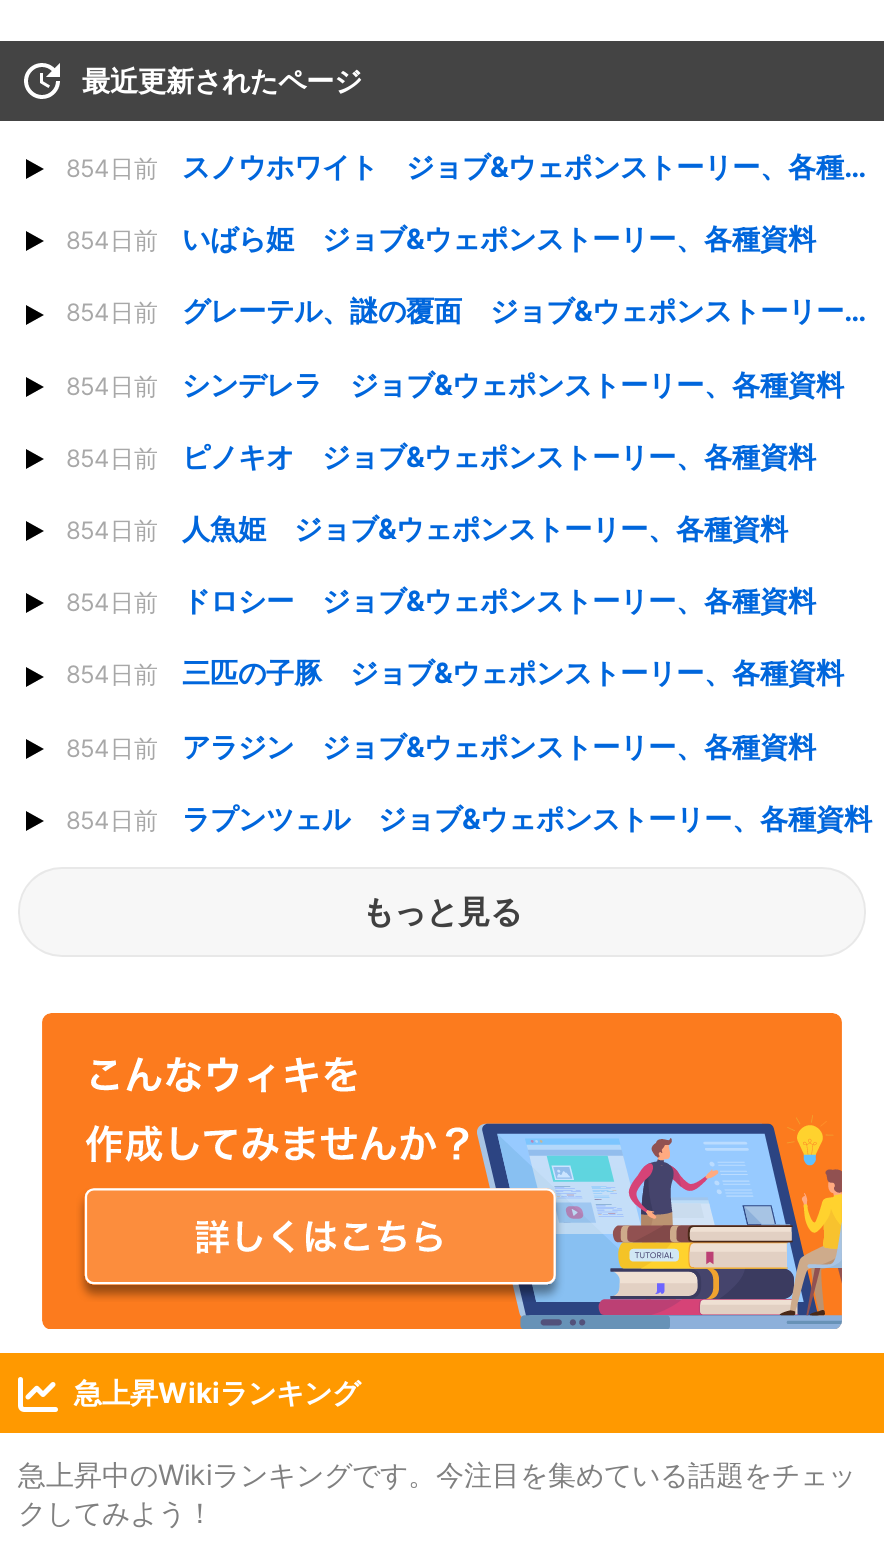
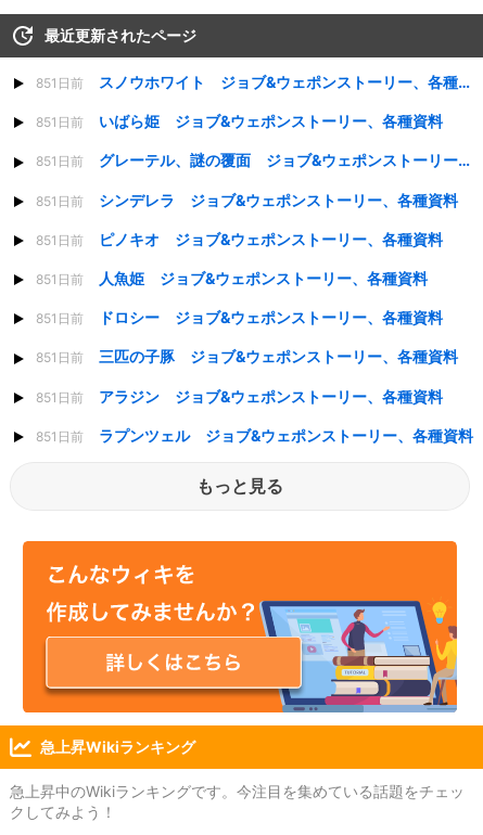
[66,153,158,183] 854日前 -> [36,75,84,91] 851日前
[66,222,816,256] 854日前 いばら姫 ジョブ&ウェポンストーリー、各種資料 -> [36,112,443,130] 851日前 いばら姫 ジョブ&ウェポンストーリー、各種資料
[66,298,158,328] 854日前 -> [36,153,84,170] 851日前
[66,366,844,400] 854日前 シンデレラ ジョブ&ウェポンストーリー、各種資料 -> [36,190,458,209] 851日前 シンデレラ ジョブ&ウェポンストーリー、各種資料
[66,439,816,473] 854日前 ピノキオ ジョブ&ウェポンストーリー、各種資料 -> [36,230,443,248] 851日前 ピノキオ ジョブ&ウェポンストーリー、各種資料
[66,511,788,545] 854日前 人魚姫 ジョブ&ウェポンストーリー、各種資料 -> [36,269,428,287] 851日前 人魚姫 ジョブ&ウェポンストーリー、各種資料
[66,583,816,617] 854日前 ドロシー ジョブ&ウェポンストーリー、各種資料 -> [36,308,443,327] 851日前 ドロシー ジョブ&ウェポンストーリー、各種資料
[66,656,844,690] 854日前 三匹の子豚 ジョブ&ウェポンストーリー、各種資料 -> [36,347,458,366] 851日前 三匹の子豚 ジョブ&ウェポンストーリー、各種資料
[66,728,816,762] 854日前 アラジン ジョブ&ウェポンストーリー、各種資料 -> [36,387,443,405] 851日前 アラジン ジョブ&ウェポンストーリー、各種資料
[66,801,872,835] 854日前 ラプンツェル ジョブ&ウェポンストーリー、各種資料 -> [36,426,473,444] 851日前 ラプンツェル ジョブ&ウェポンストーリー、各種資料

